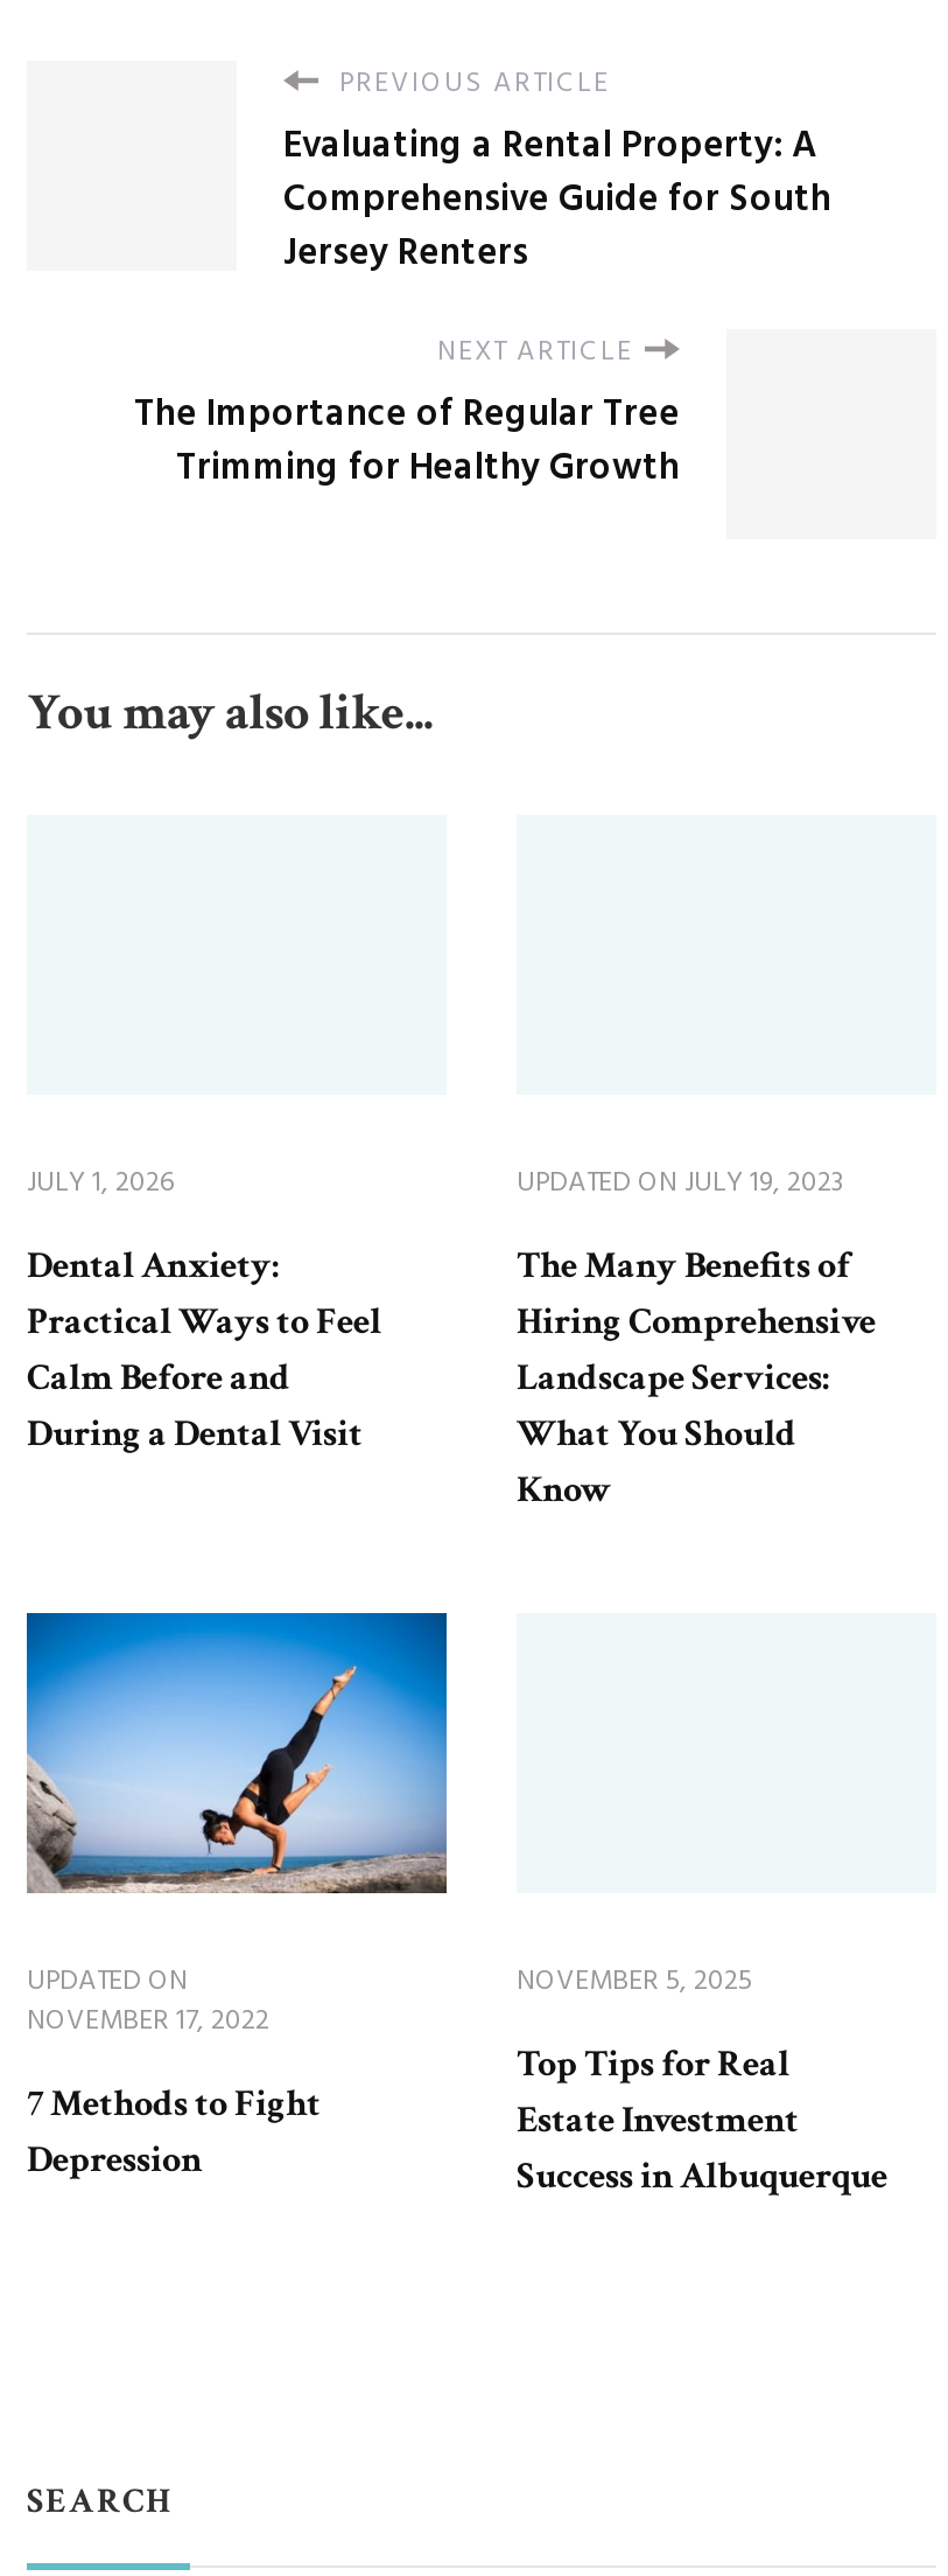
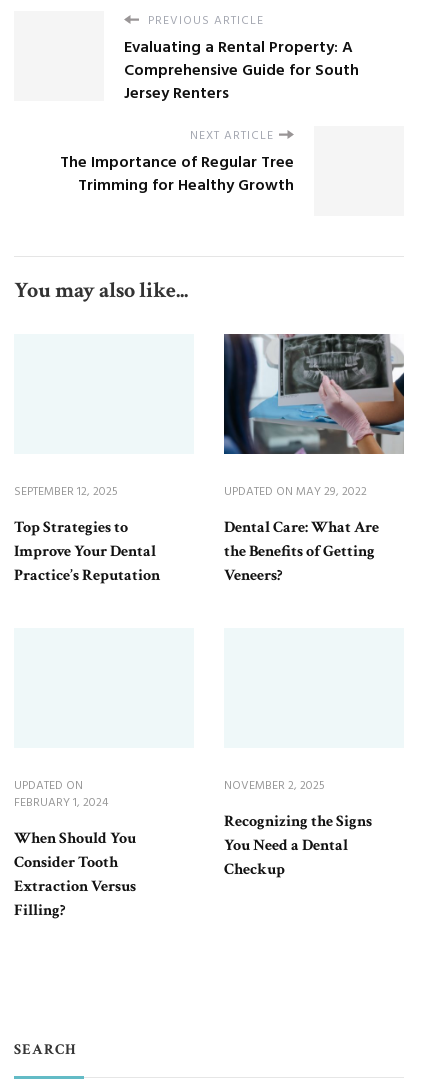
none -> [223,333,405,455] [image]
[27,1159,174,1206] JULY 1, 2026 -> [14,482,118,502] SEPTEMBER 12, 2025
[517,1159,845,1206] UPDATED ON JULY 19, 2023 -> [224,482,367,502] UPDATED ON MAY 29, 2022
[27,1241,381,1458] Dental Anxiety: | Practical Ways to Feel | Calm Before and | During a Dental Visit -> [14,517,160,586] Top Strategies to | Improve Your Dental | Practice’s Reputation
[517,1241,876,1514] The Many Benefits of | Hiring Comprehensive | Landscape Services: | What You Should | Know -> [224,517,379,586] Dental Care: What Are | the Benefits of Getting | Veneers?
[24,1611,449,1896] [image] -> none
moved [27,1958,188,2004] -> [14,776,83,796]: UPDATED ON
[517,1958,752,2004] NOVEMBER 5, 2025 -> [224,776,325,796] NOVEMBER 2, 2025
[27,1997,269,2044] NOVEMBER 17, 2022 -> [14,793,108,813] FEBRUARY 1, 2024
[517,2039,887,2200] Top Tips for Real | Estate Investment | Success in Albuquerque -> [224,811,372,880] Recognizing the Signs | You Need a Dental | Checkup
[27,2079,321,2184] 7 Methods to Fight | Depression -> [14,828,136,921] When Should You | Consider Tooth | Extraction Versus | Filling?

